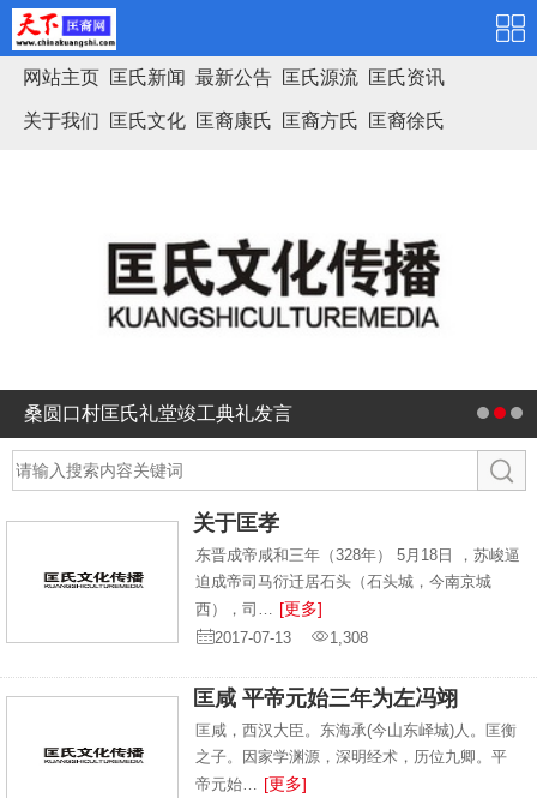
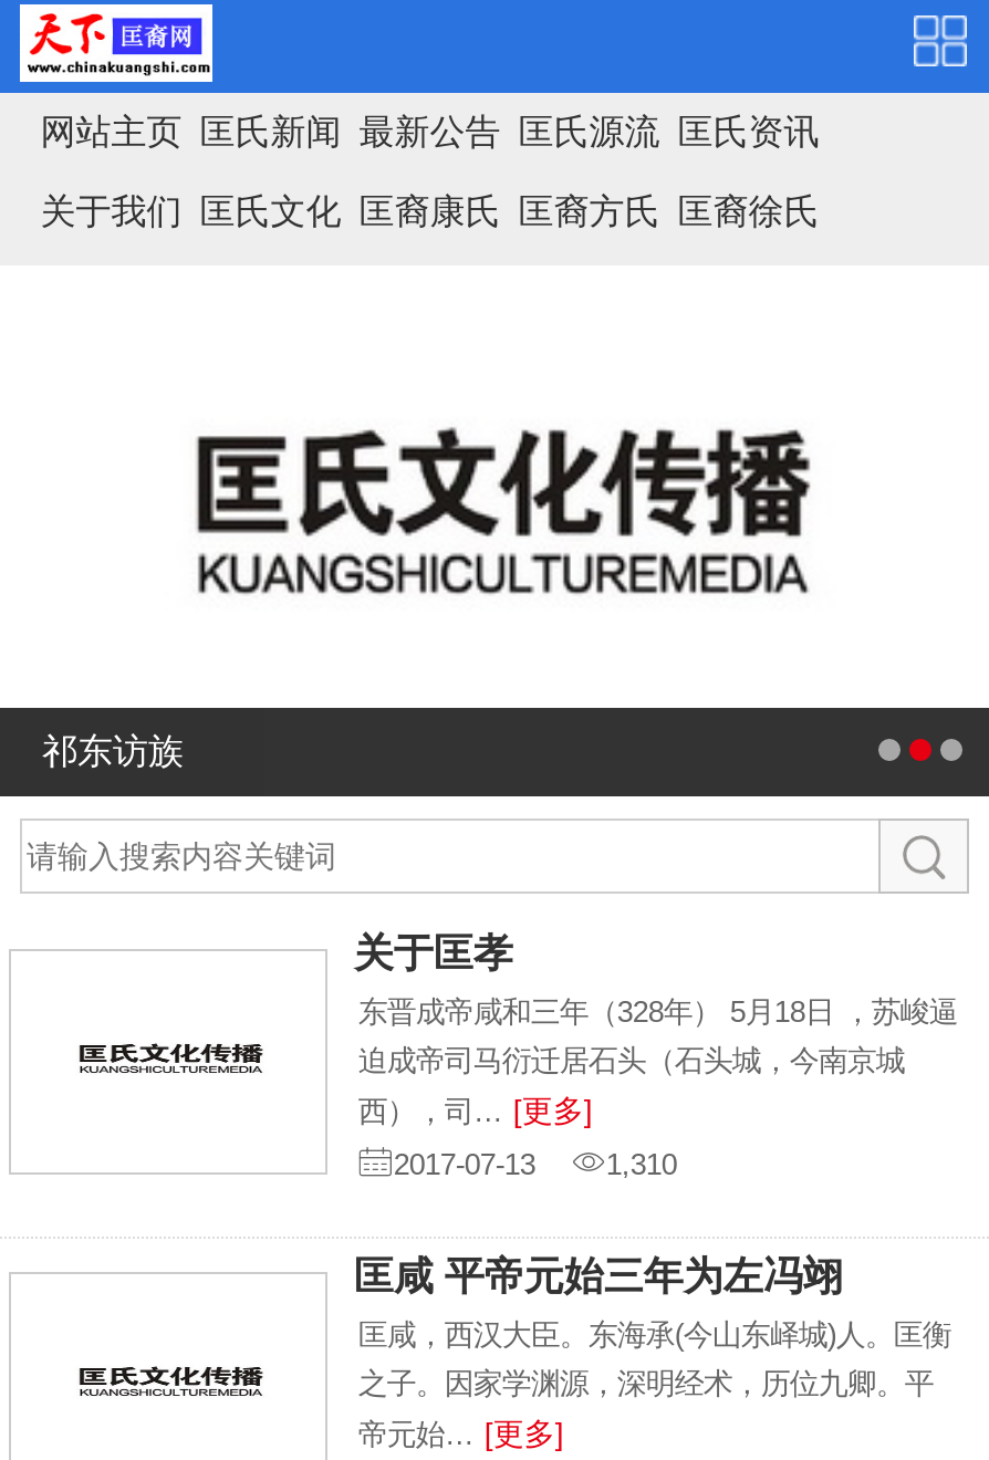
[24,403,292,424] 桑圆口村匡氏礼堂竣工典礼发言 -> [42,732,184,770] 祁东访族
[214,629,368,647] 2017-07-13 1,308 -> [393,1148,677,1181] 2017-07-13 1,310

